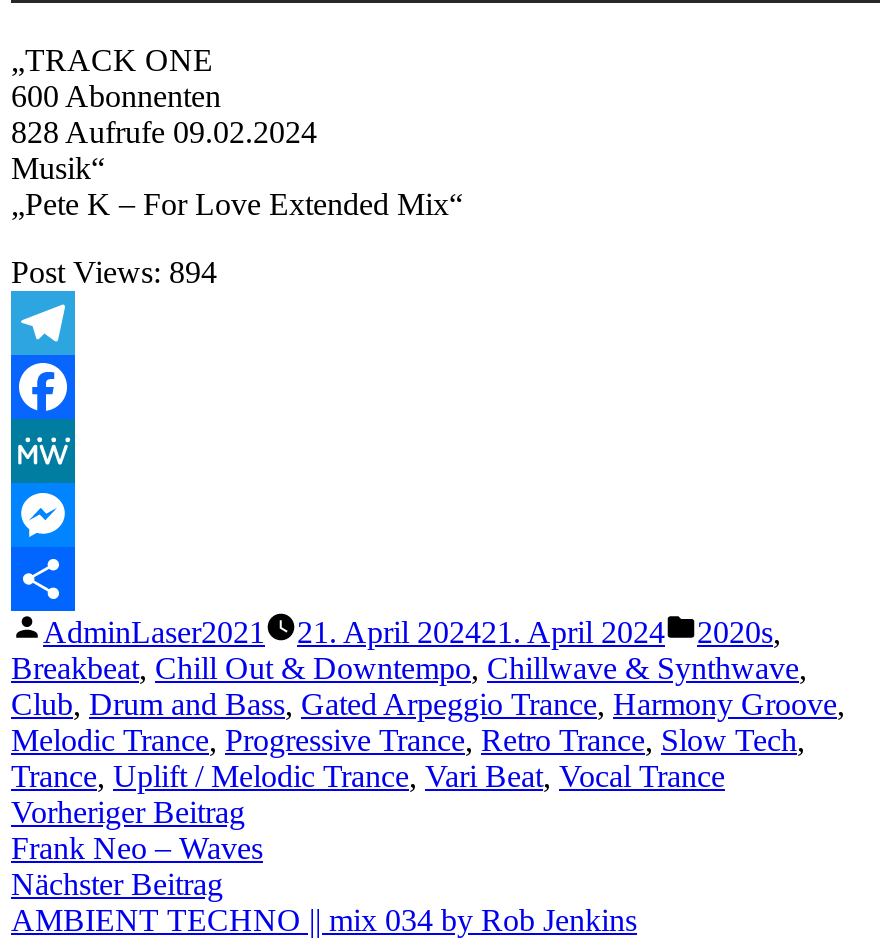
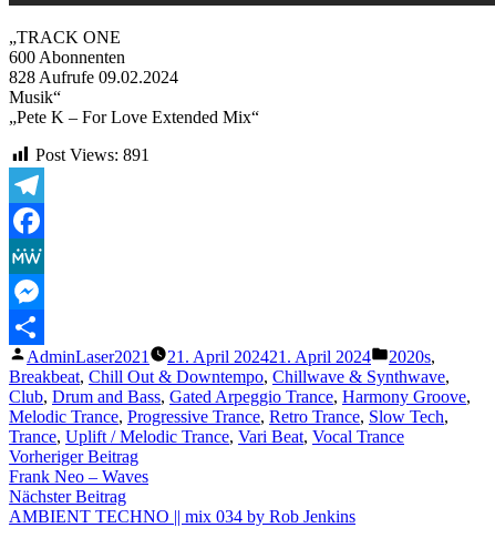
[11,255,217,289] Post Views: 894 -> [35,145,149,164] Post Views: 891

